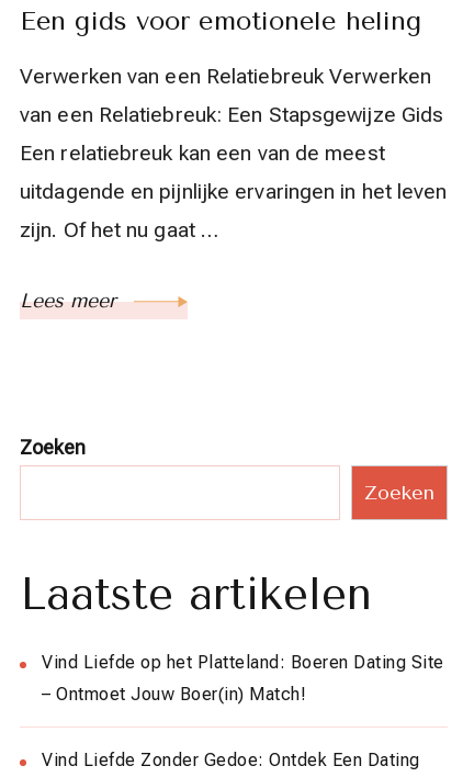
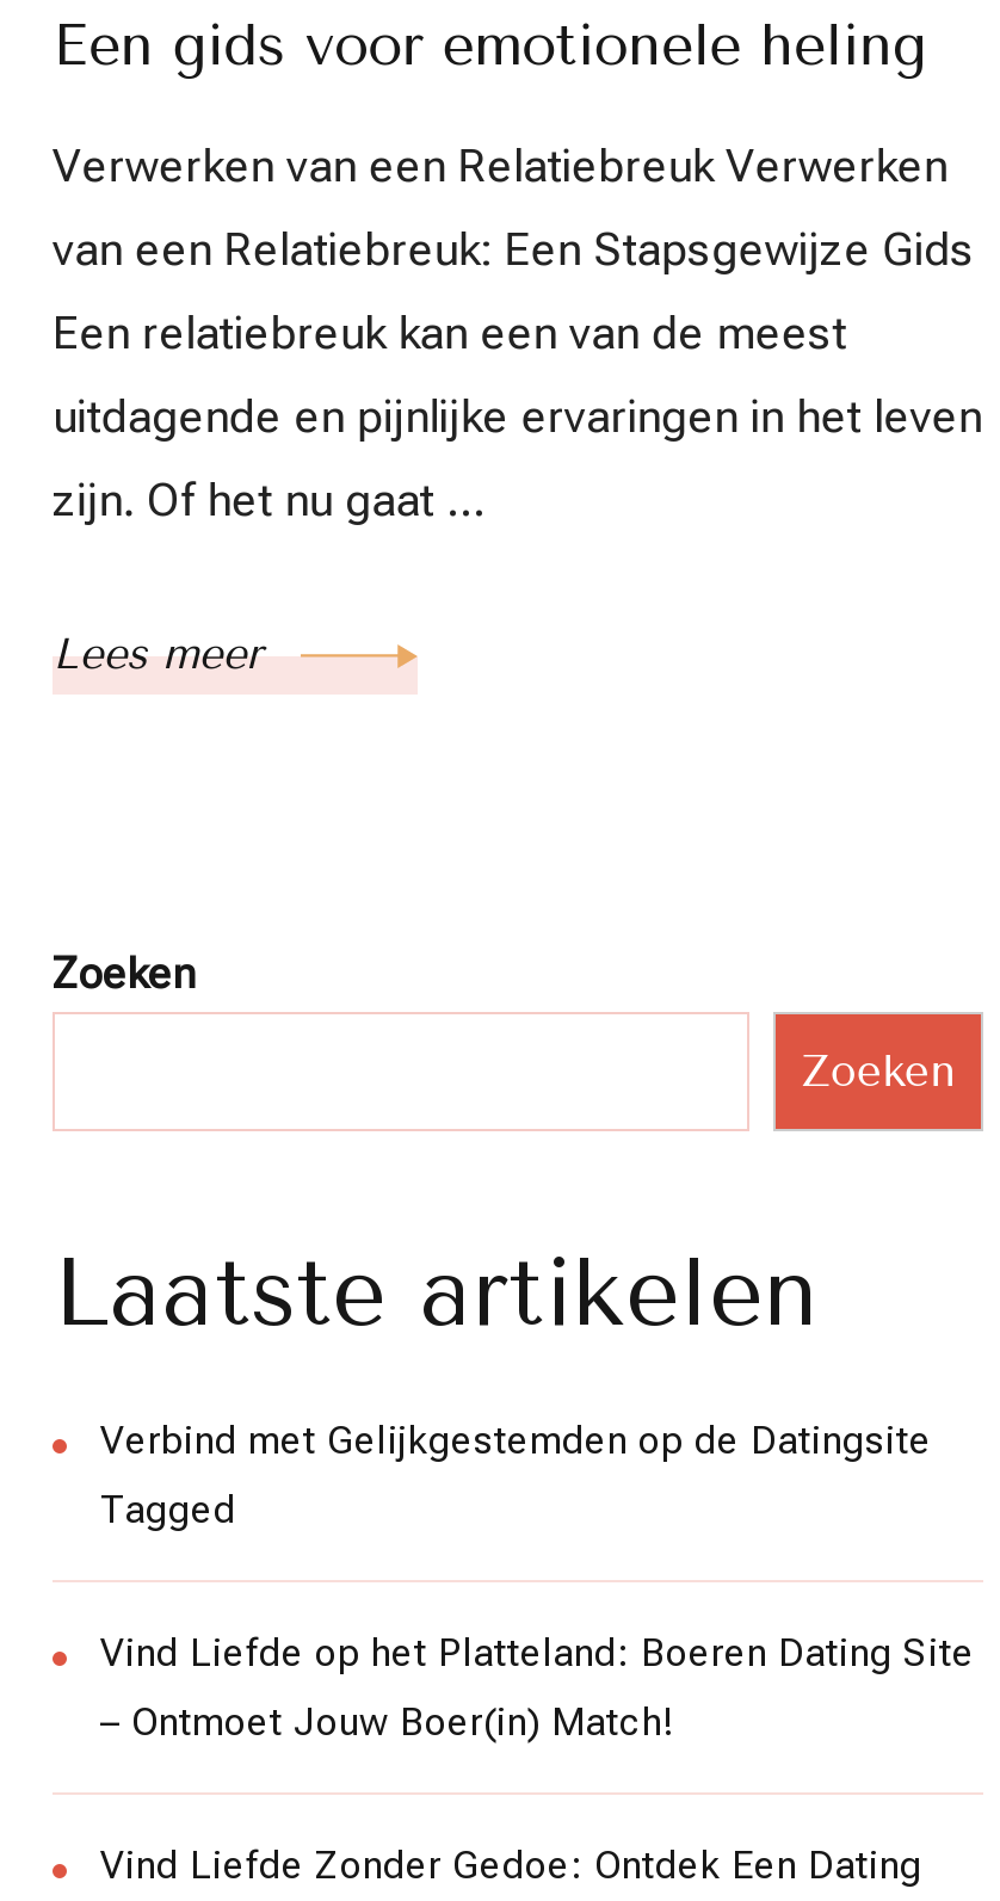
none -> [100,1418,932,1532] Verbind met Gelijkgestemden op de Datingsite | Tagged

